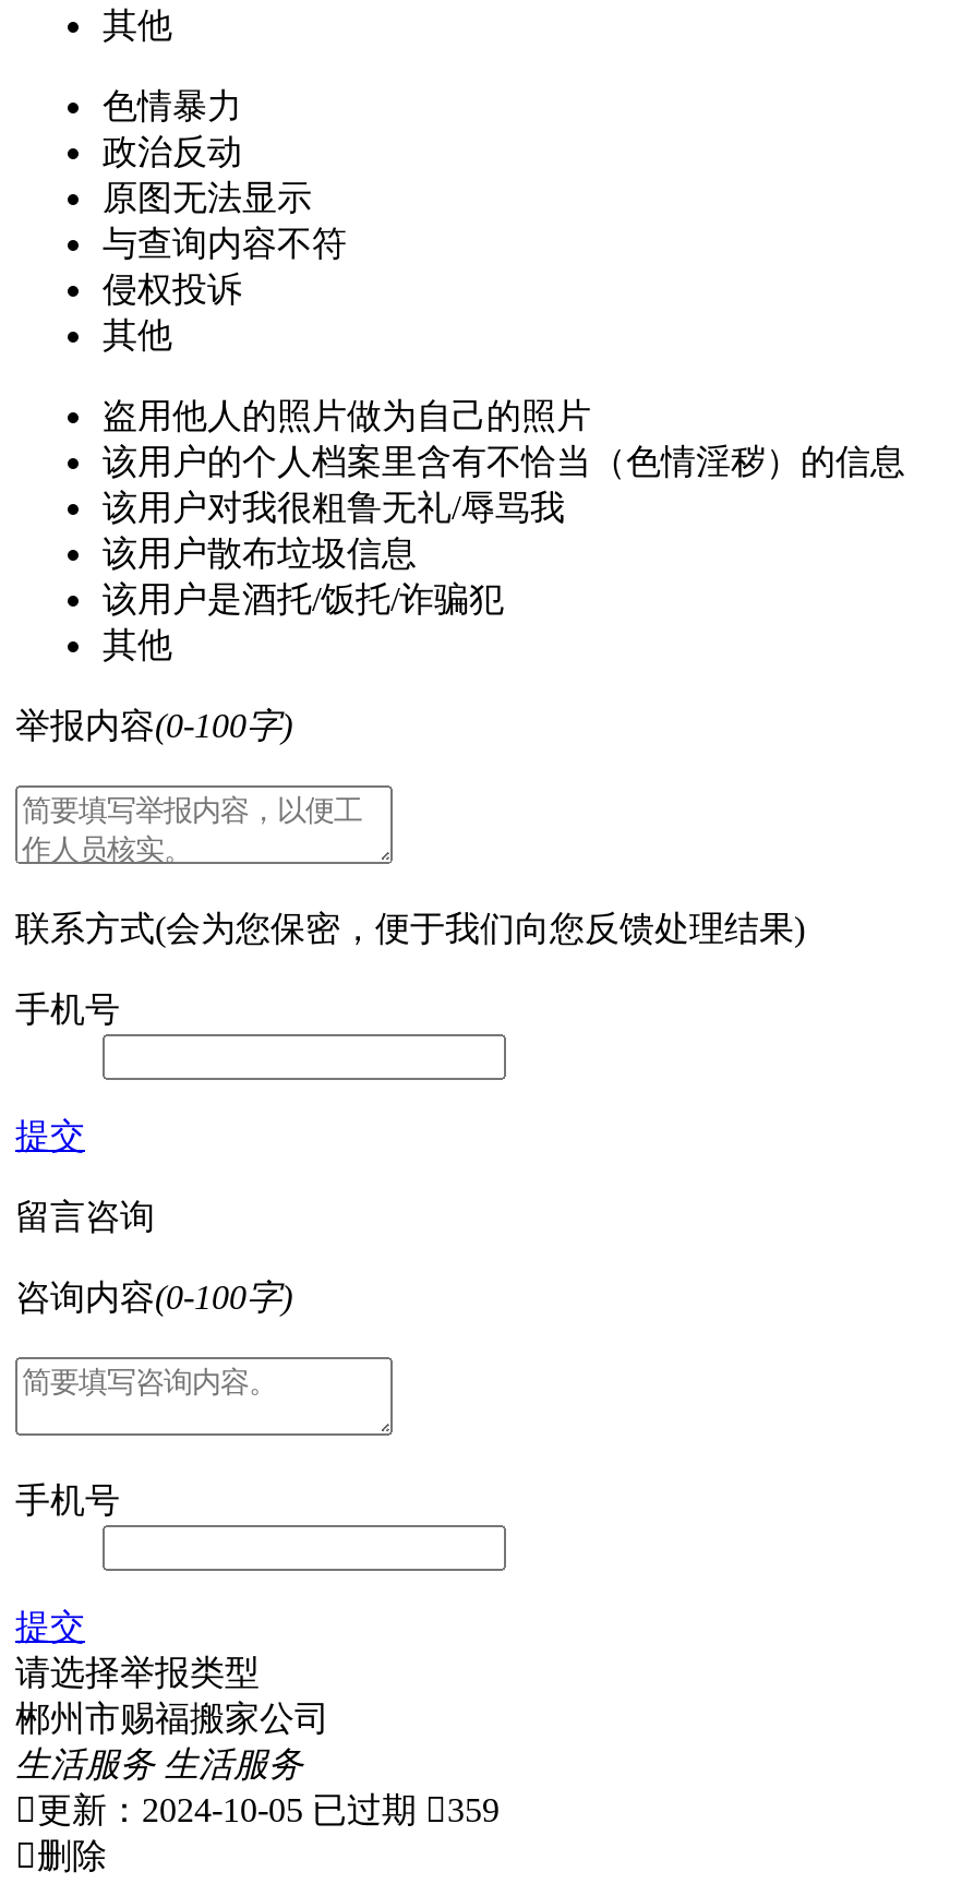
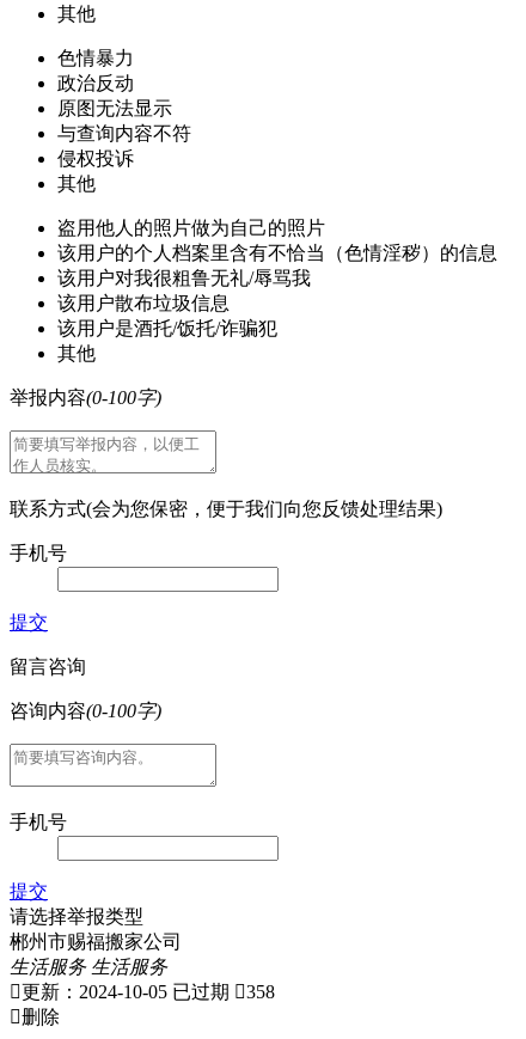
[37,1791,500,1828] 更新：2024-10-05 已过期 359 -> [22,981,275,1002] 更新：2024-10-05 已过期 358

